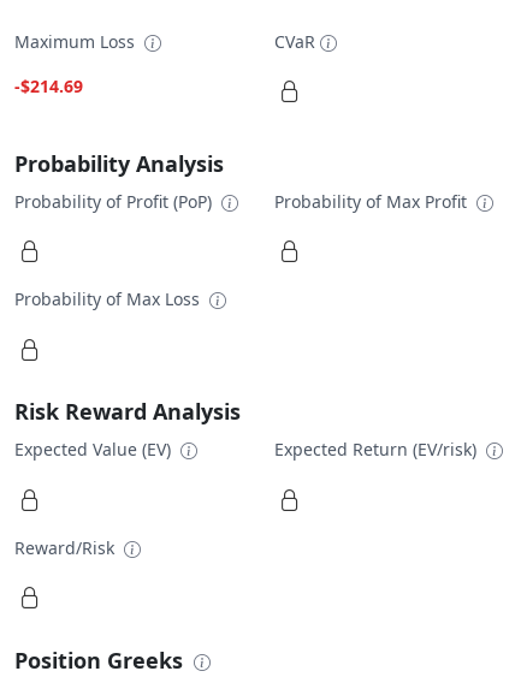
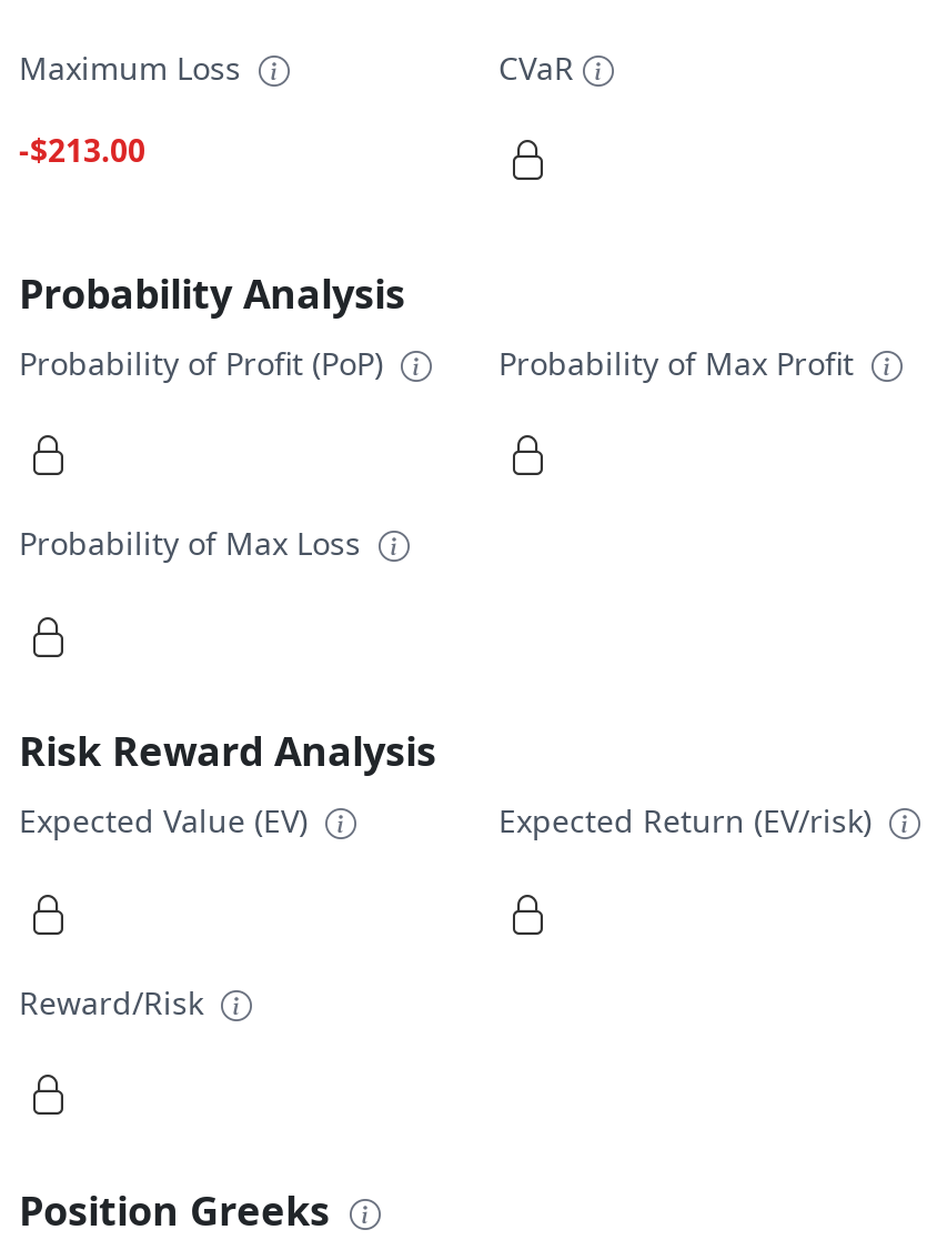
[14,74,83,97] -$214.69 -> [19,128,145,171] -$213.00

